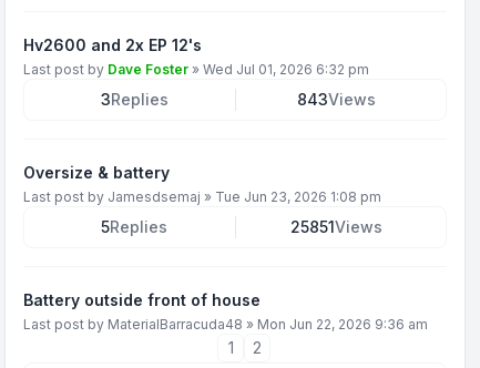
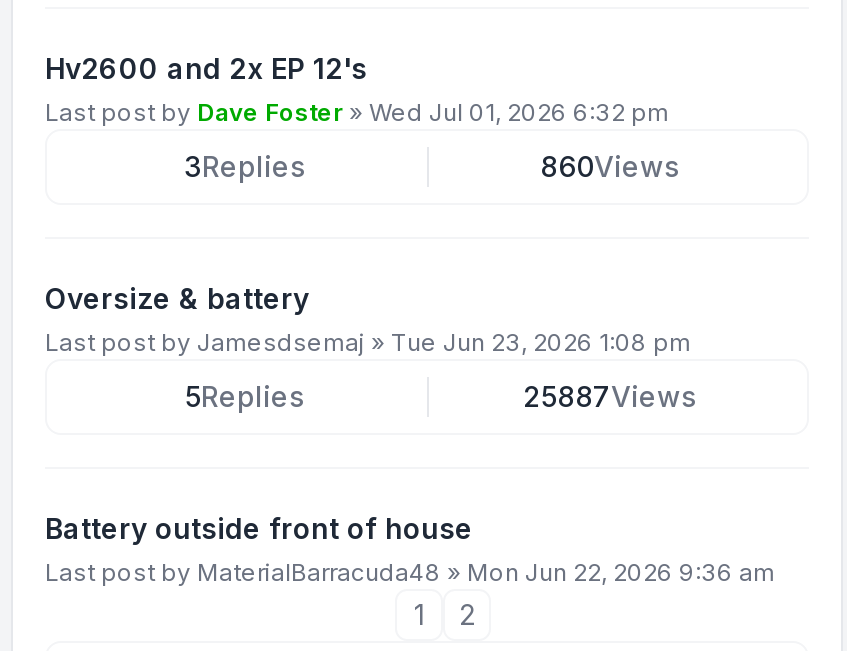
[297,90,376,109] 843Views -> [540,149,680,183] 860Views
[290,217,382,236] 25851Views -> [523,379,697,413] 25887Views

